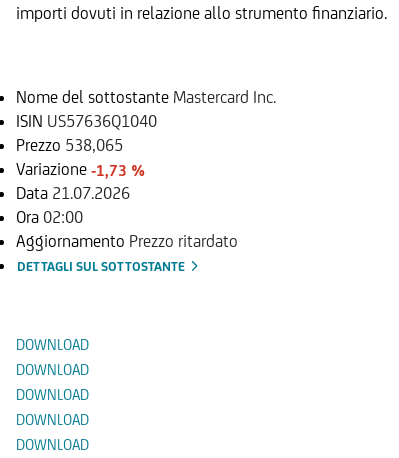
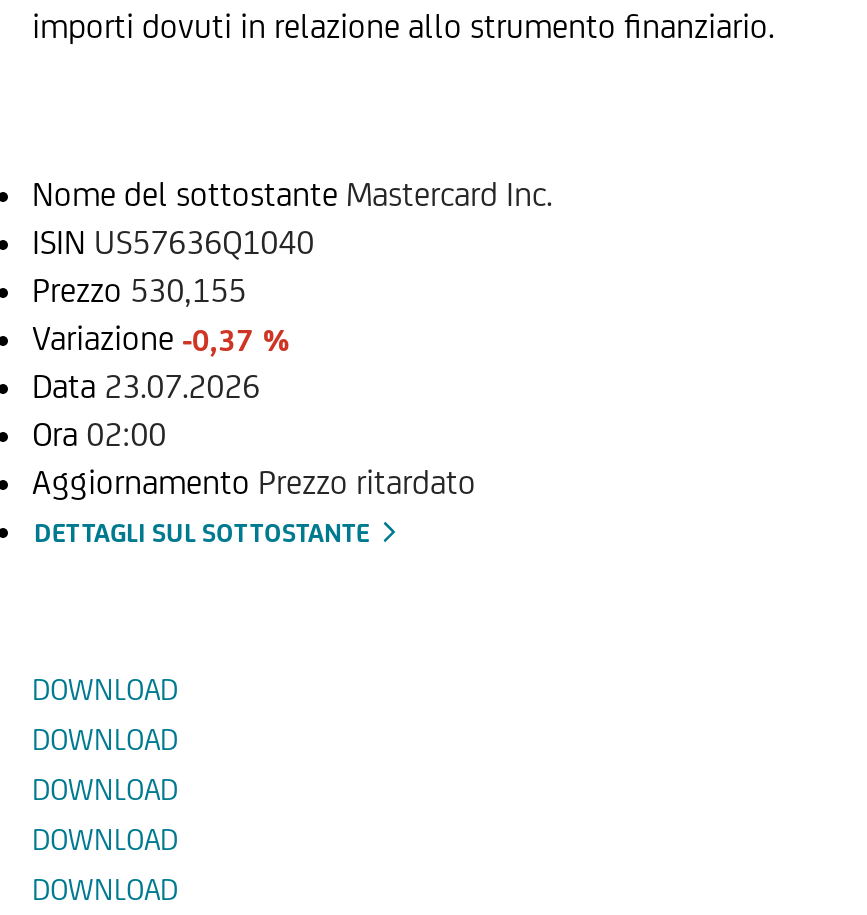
[16,135,123,155] Prezzo 538,065 -> [32,270,246,310] Prezzo 530,155
[16,159,145,179] Variazione -1,73 % -> [32,318,290,358] Variazione -0,37 %
[16,183,130,203] Data 21.07.2026 -> [32,366,260,406] Data 23.07.2026

